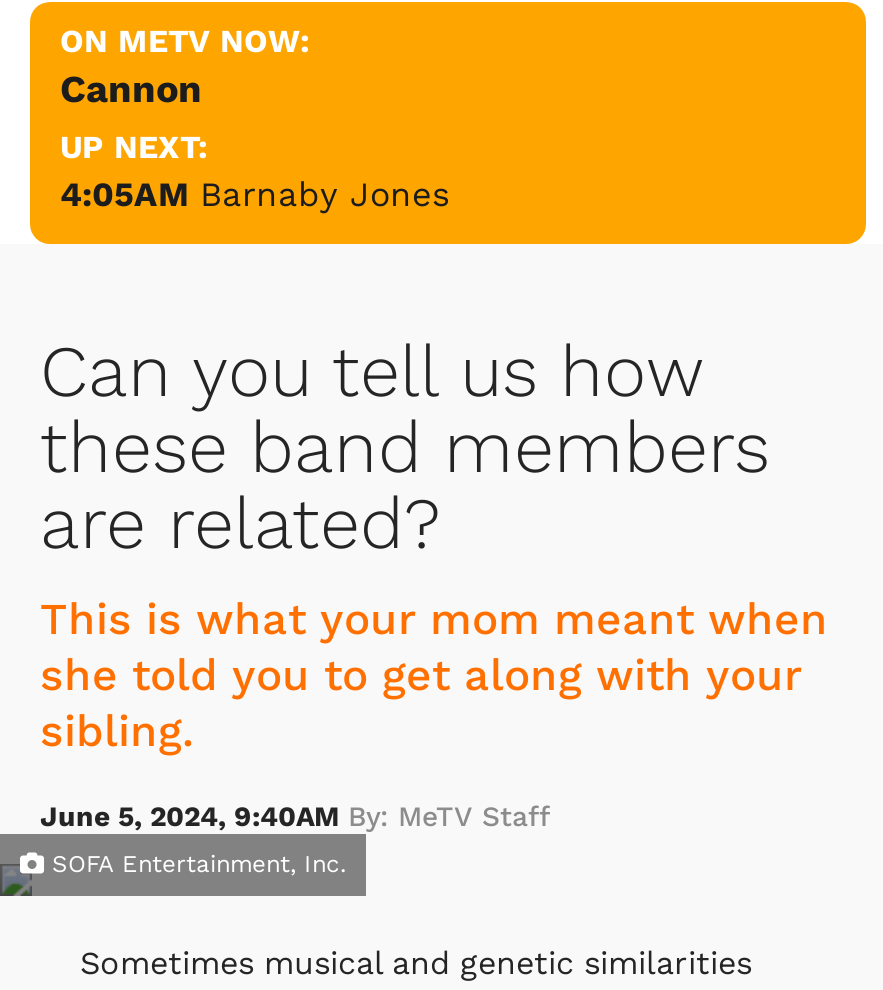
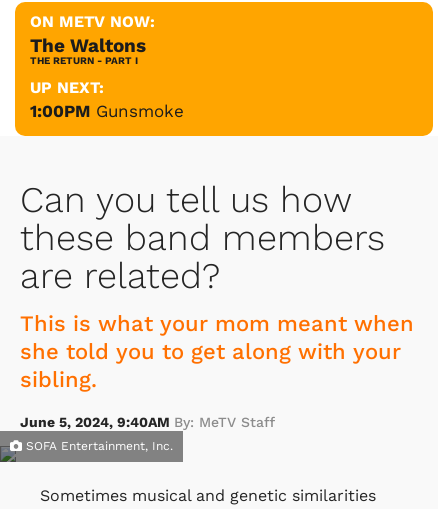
[60,65,202,111] Cannon -> [30,33,146,65] The Waltons | THE RETURN - PART I
[60,173,450,213] 4:05AM Barnaby Jones -> [30,100,184,120] 1:00PM Gunsmoke

